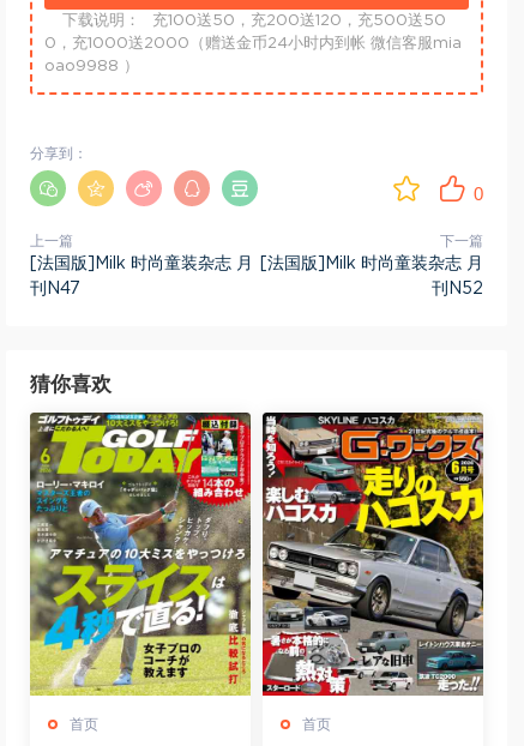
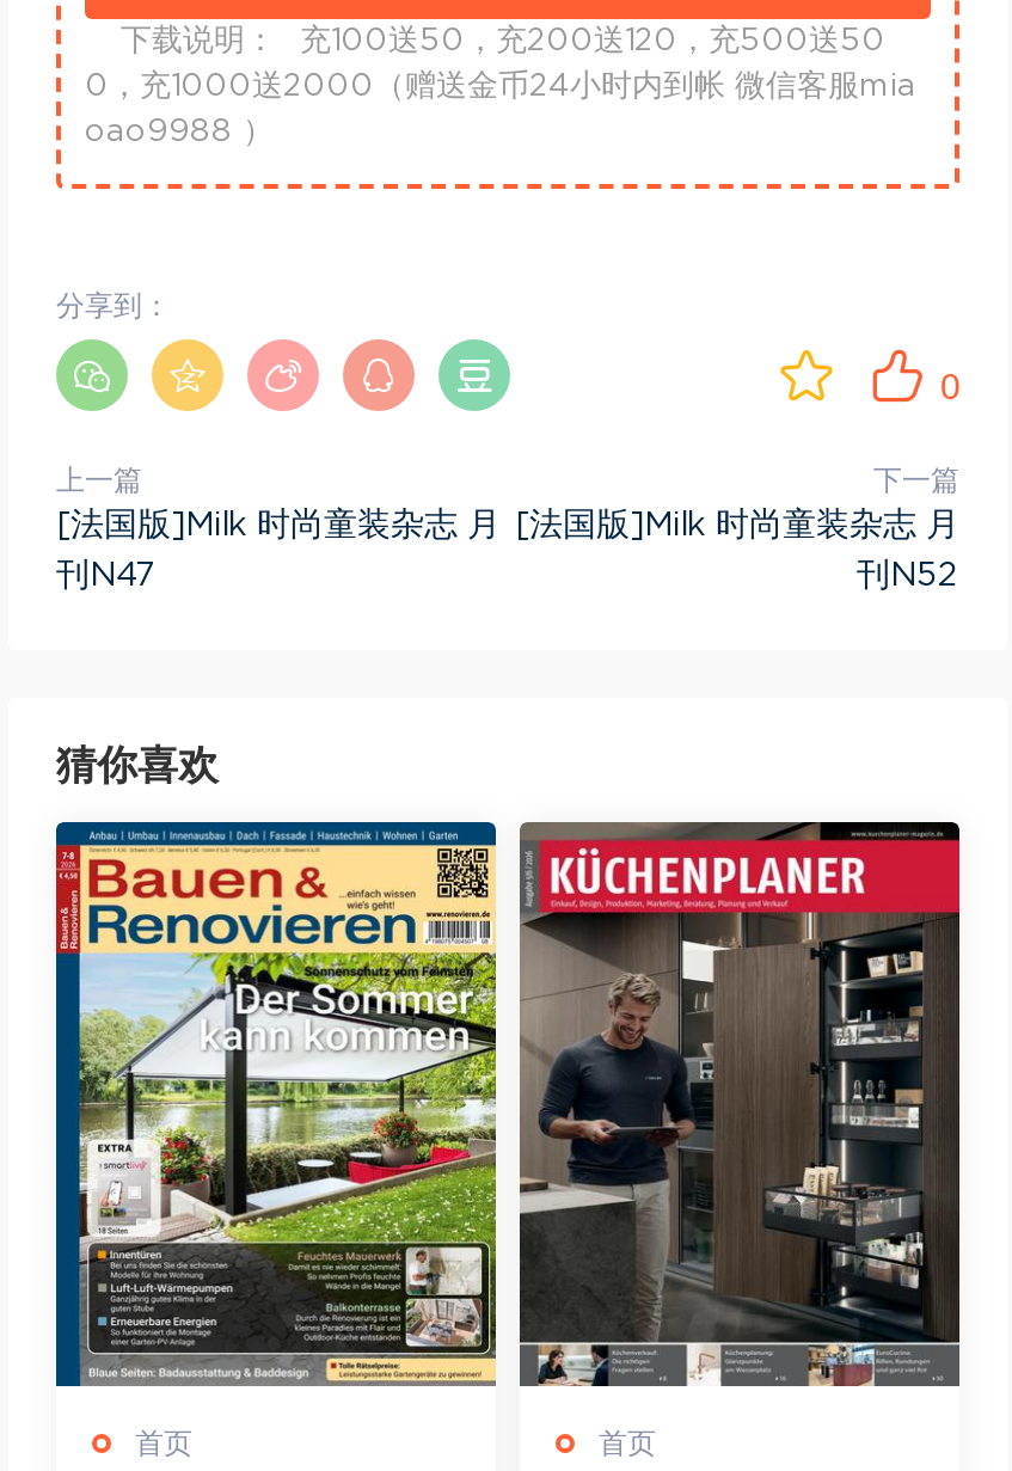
[29,411,252,697] [image] -> [54,820,498,1389] [image]
[261,411,484,697] [image] -> [517,820,962,1389] [image]

